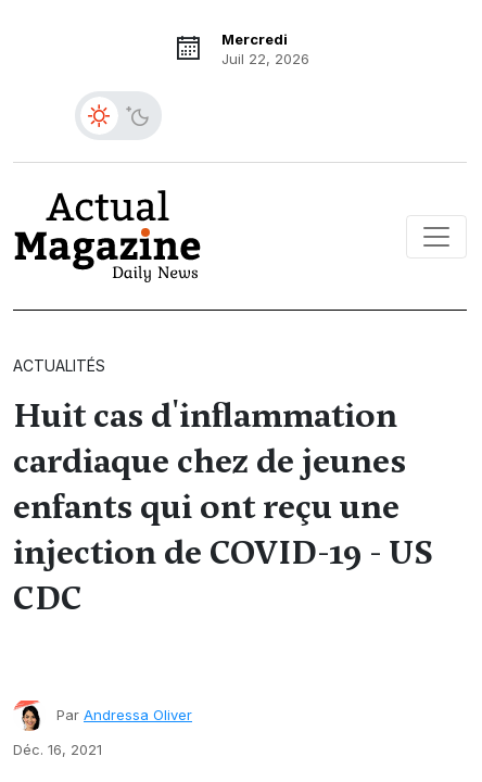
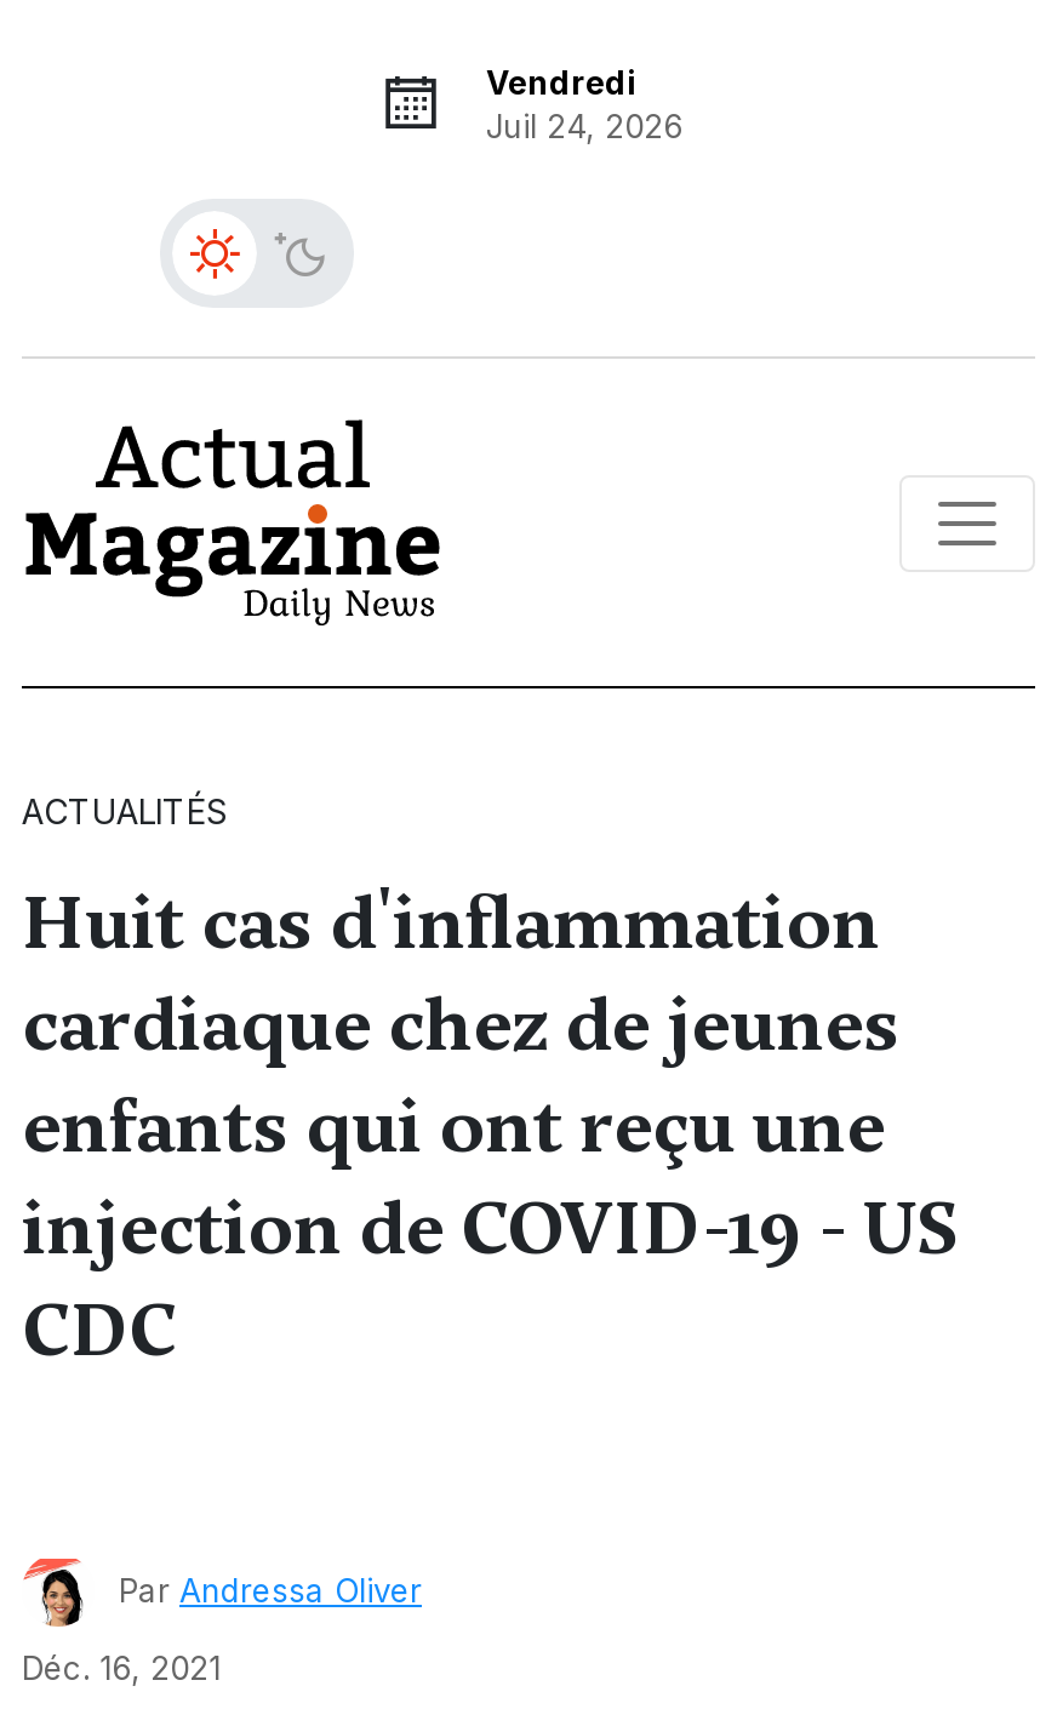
[221,30,309,67] Mercredi | Juil 22, 2026 -> [486,63,682,145] Vendredi | Juil 24, 2026

